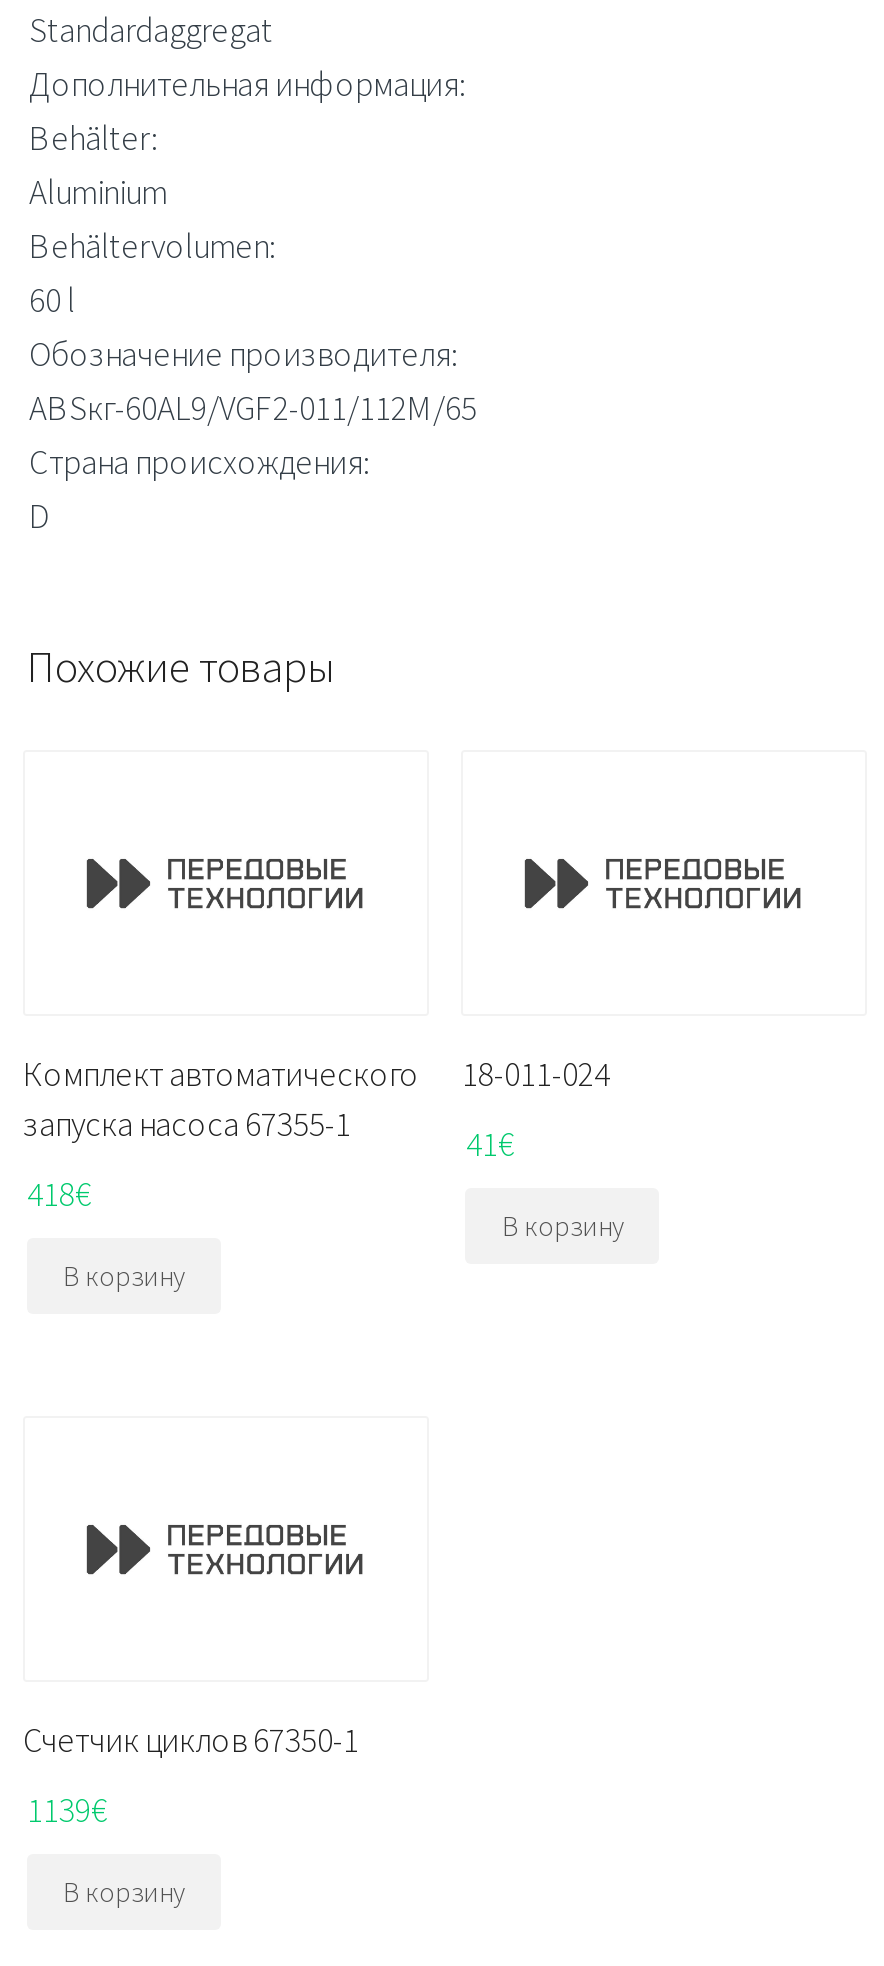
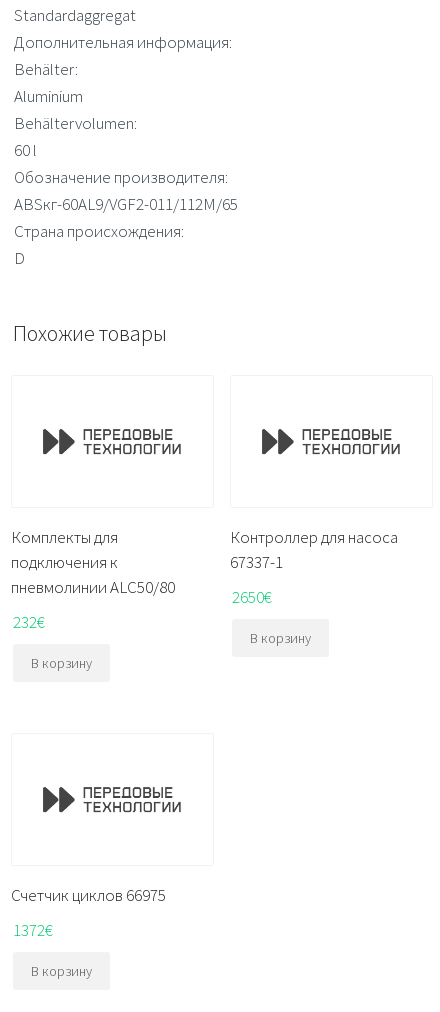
[23,1052,419,1146] Комплект автоматического | запуска насоса 67355-1 -> [11,526,175,598] Комплекты для | подключения к | пневмолинии ALC50/80
[462,1052,610,1096] 18-011-024 -> [230,526,398,573] Контроллер для насоса | 67337-1
[466,1121,514,1165] 41€ -> [232,585,272,607] 2650€
[27,1171,91,1215] 418€ -> [13,610,45,632] 232€
[23,1719,359,1763] Счетчик циклов 67350-1 -> [11,884,166,906] Счетчик циклов 66975
[27,1788,107,1832] 1139€ -> [13,919,53,941] 1372€

